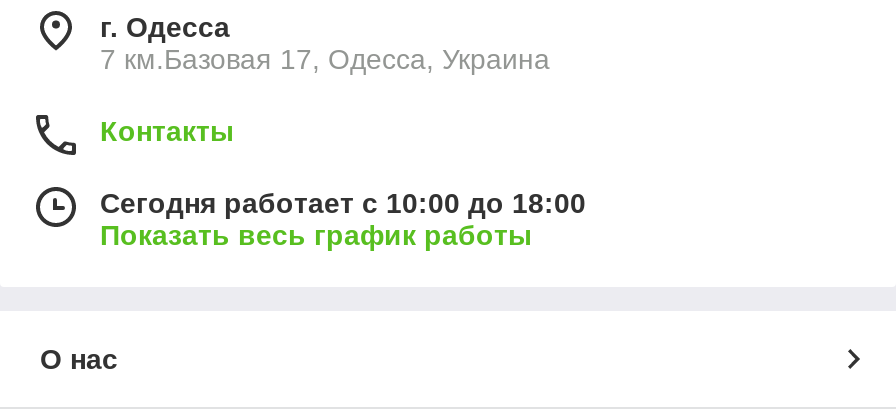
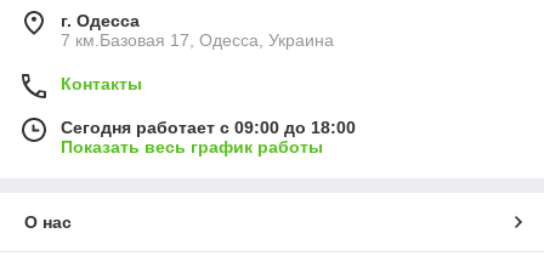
[100,187,586,219] Сегодня работает с 10:00 до 18:00 -> [61,118,356,137] Сегодня работает с 09:00 до 18:00

